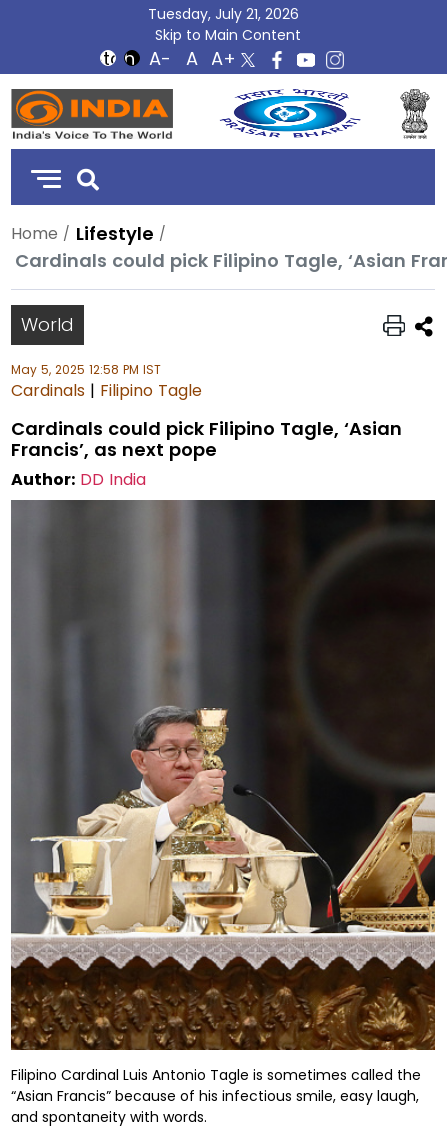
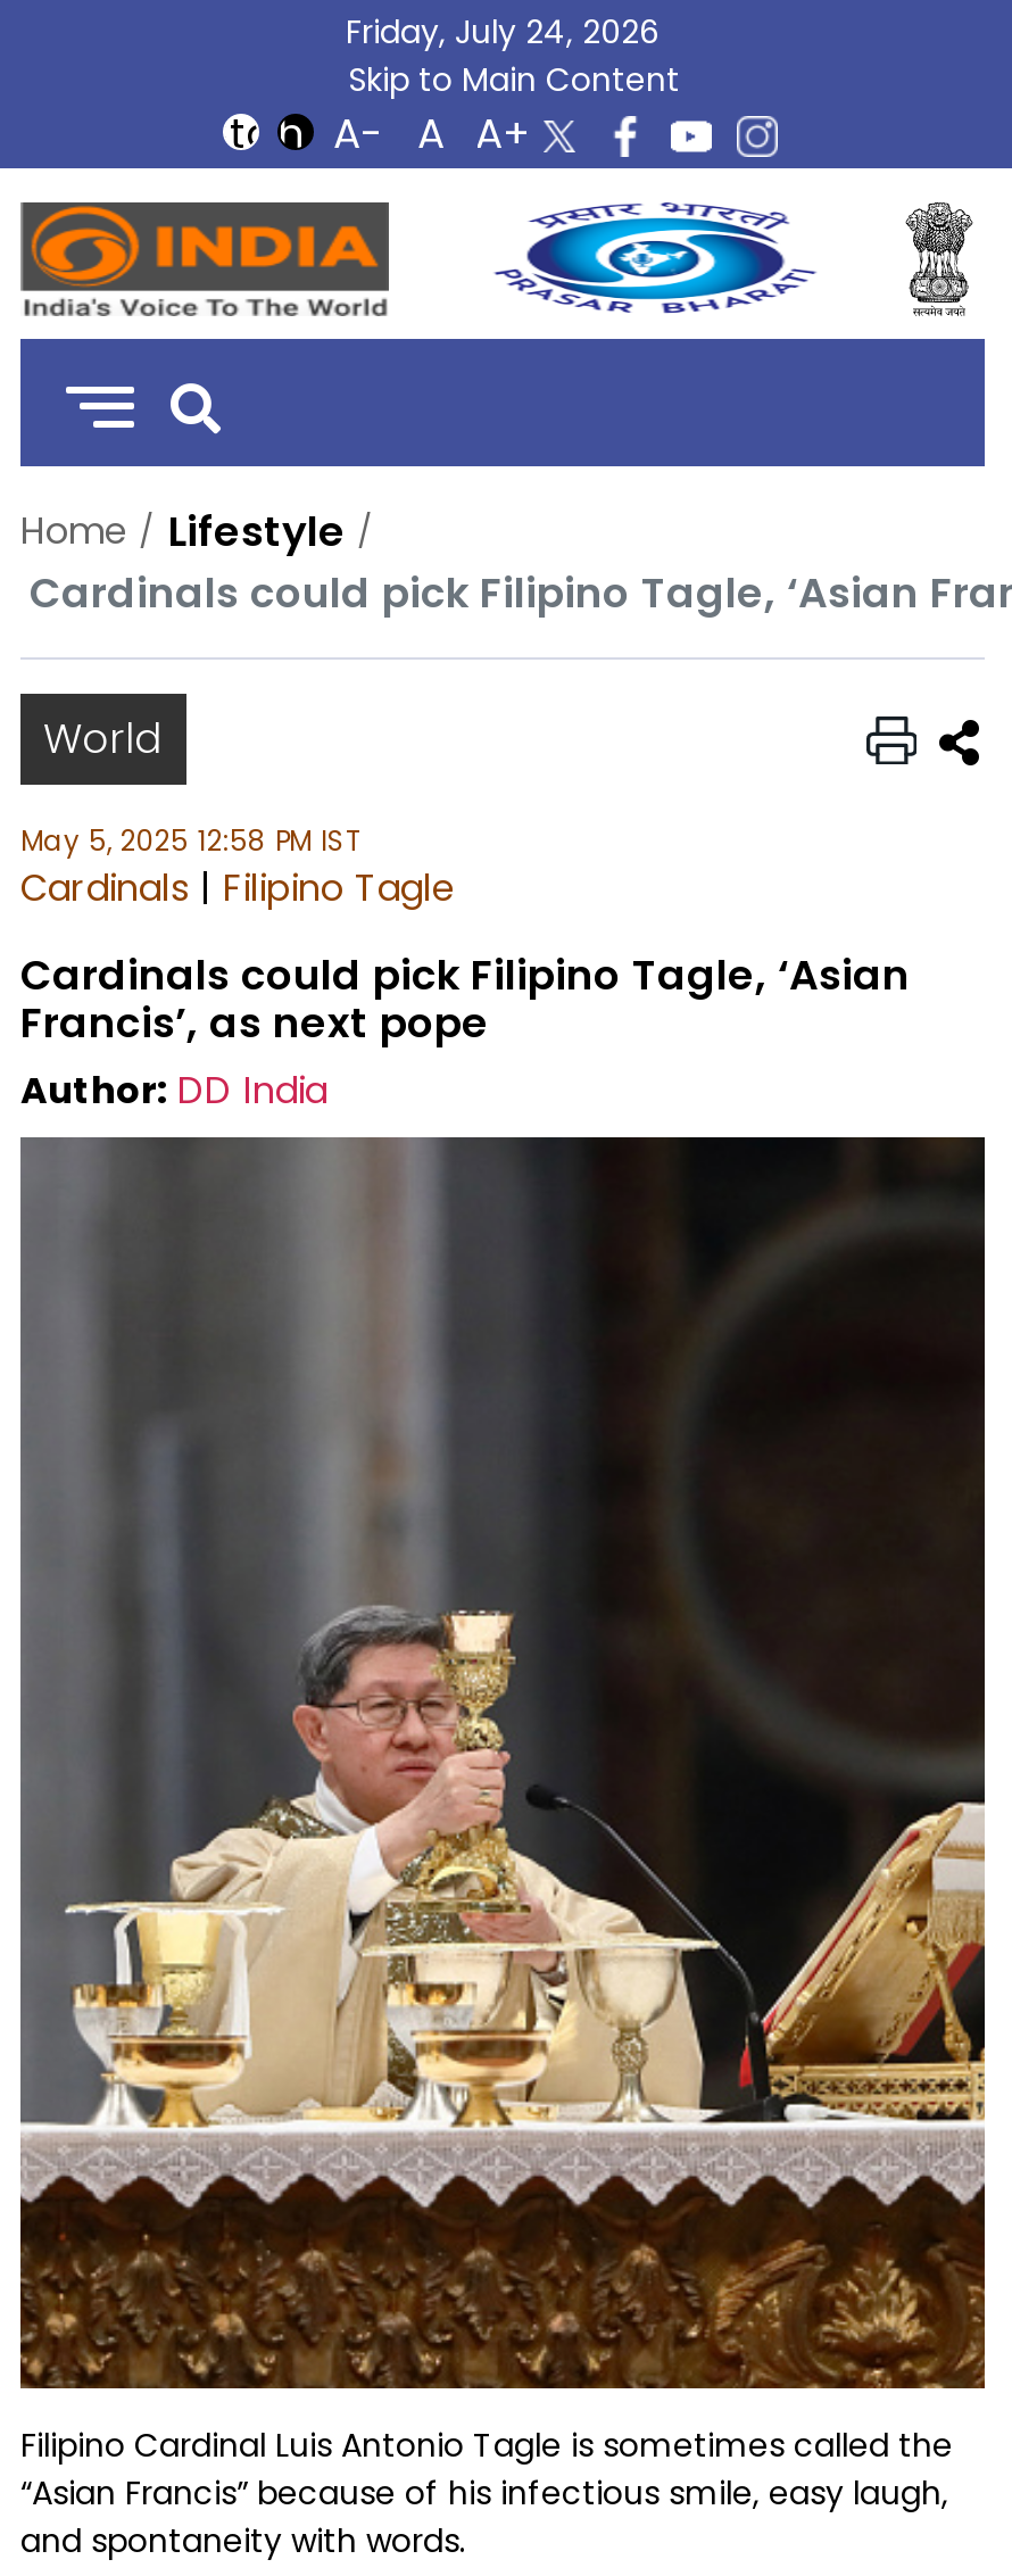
[147,4,298,24] Tuesday, July 21, 2026 -> [346,9,660,55] Friday, July 24, 2026

